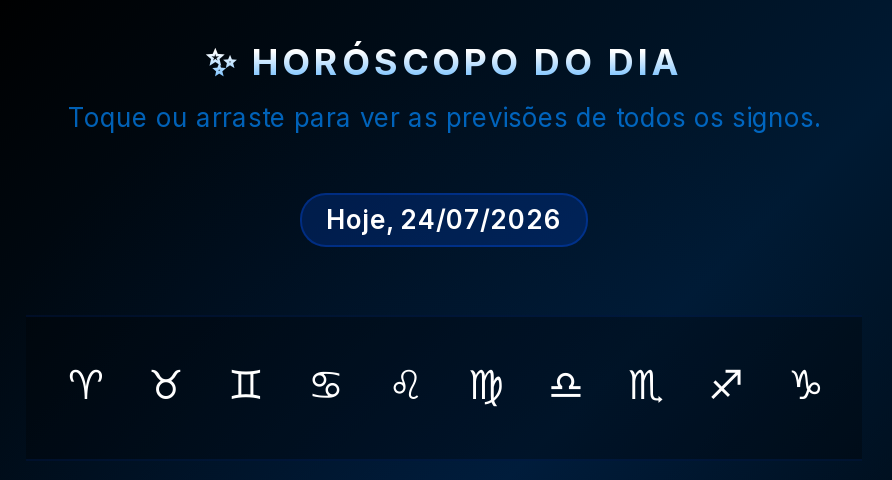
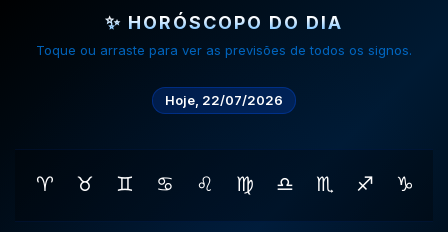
[326,202,562,234] Hoje, 24/07/2026 -> [165,92,283,108] Hoje, 22/07/2026

